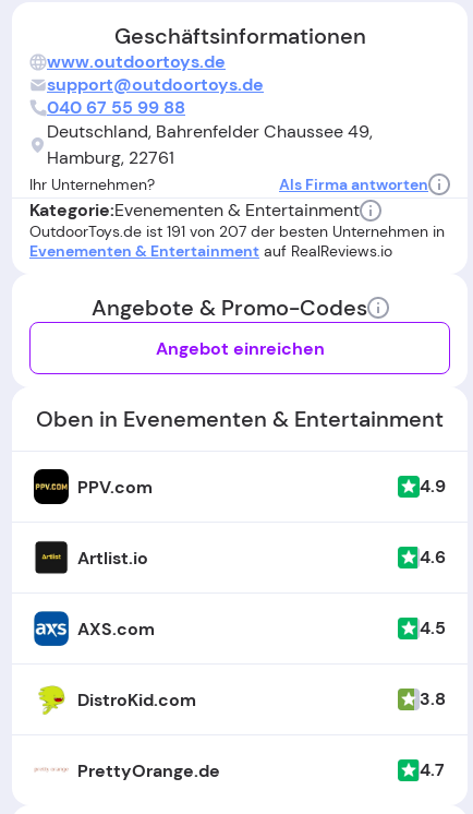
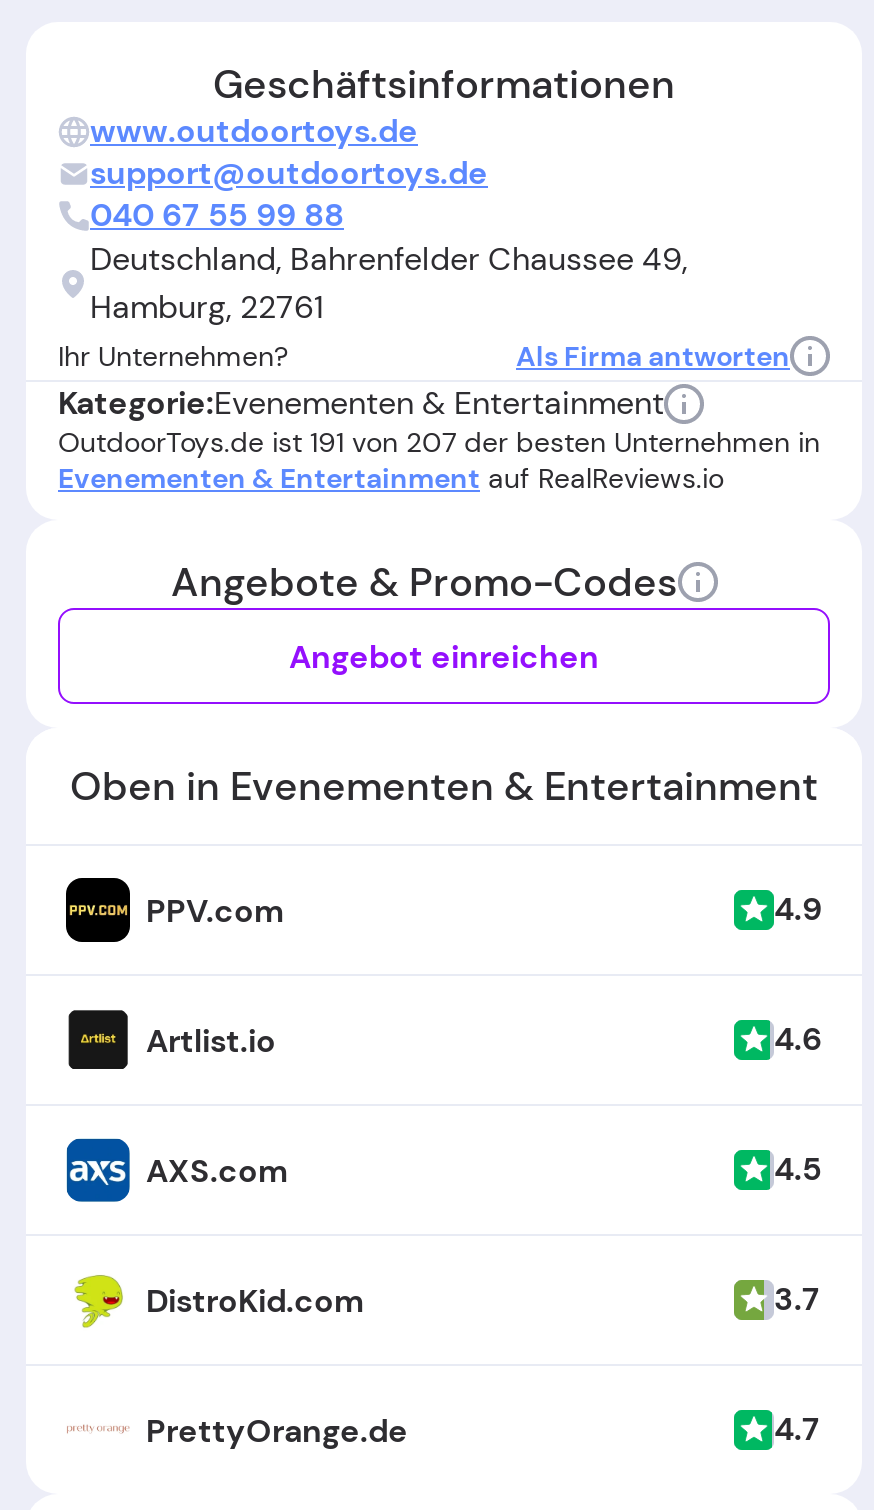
[420,687,446,710] 3.8 -> [774,1278,820,1320] 3.7

